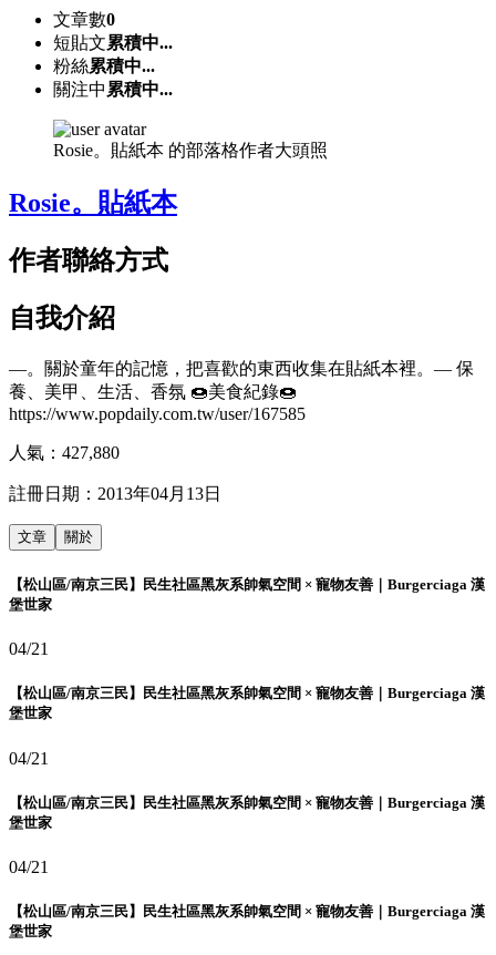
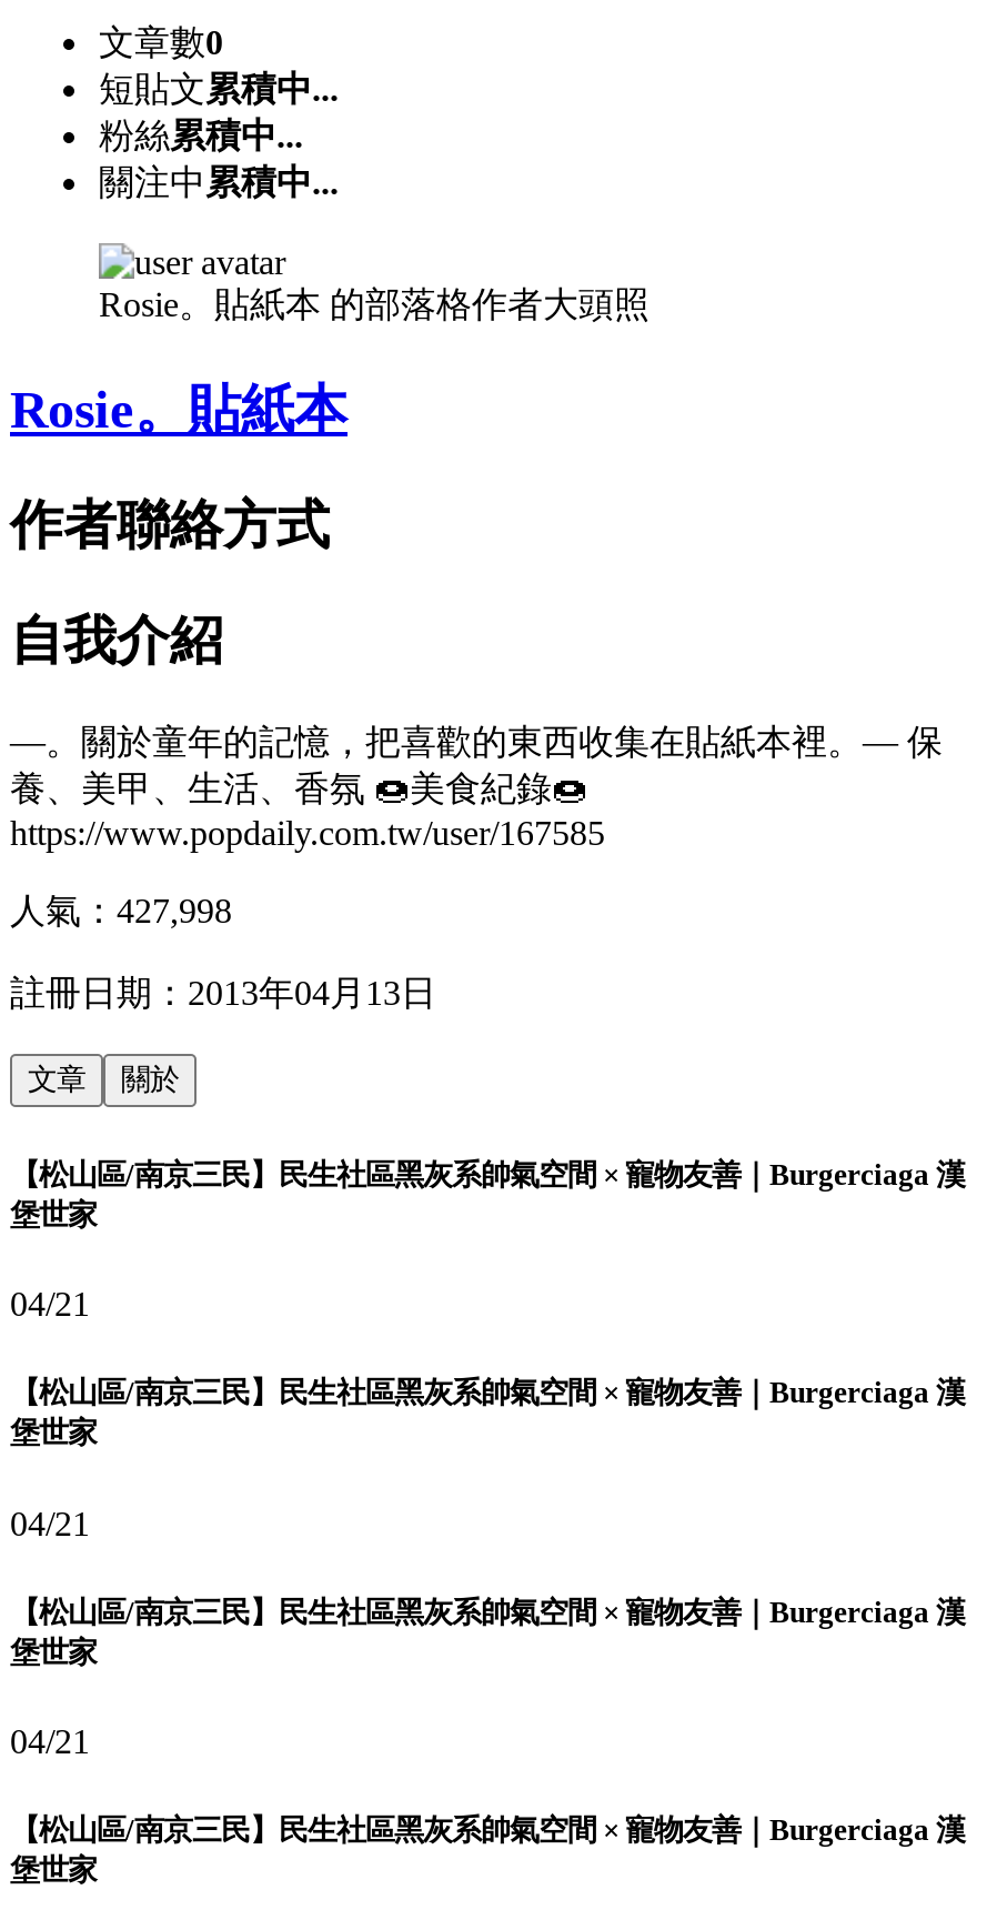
[9,443,120,462] 人氣：427,880 -> [10,892,232,929] 人氣：427,998

